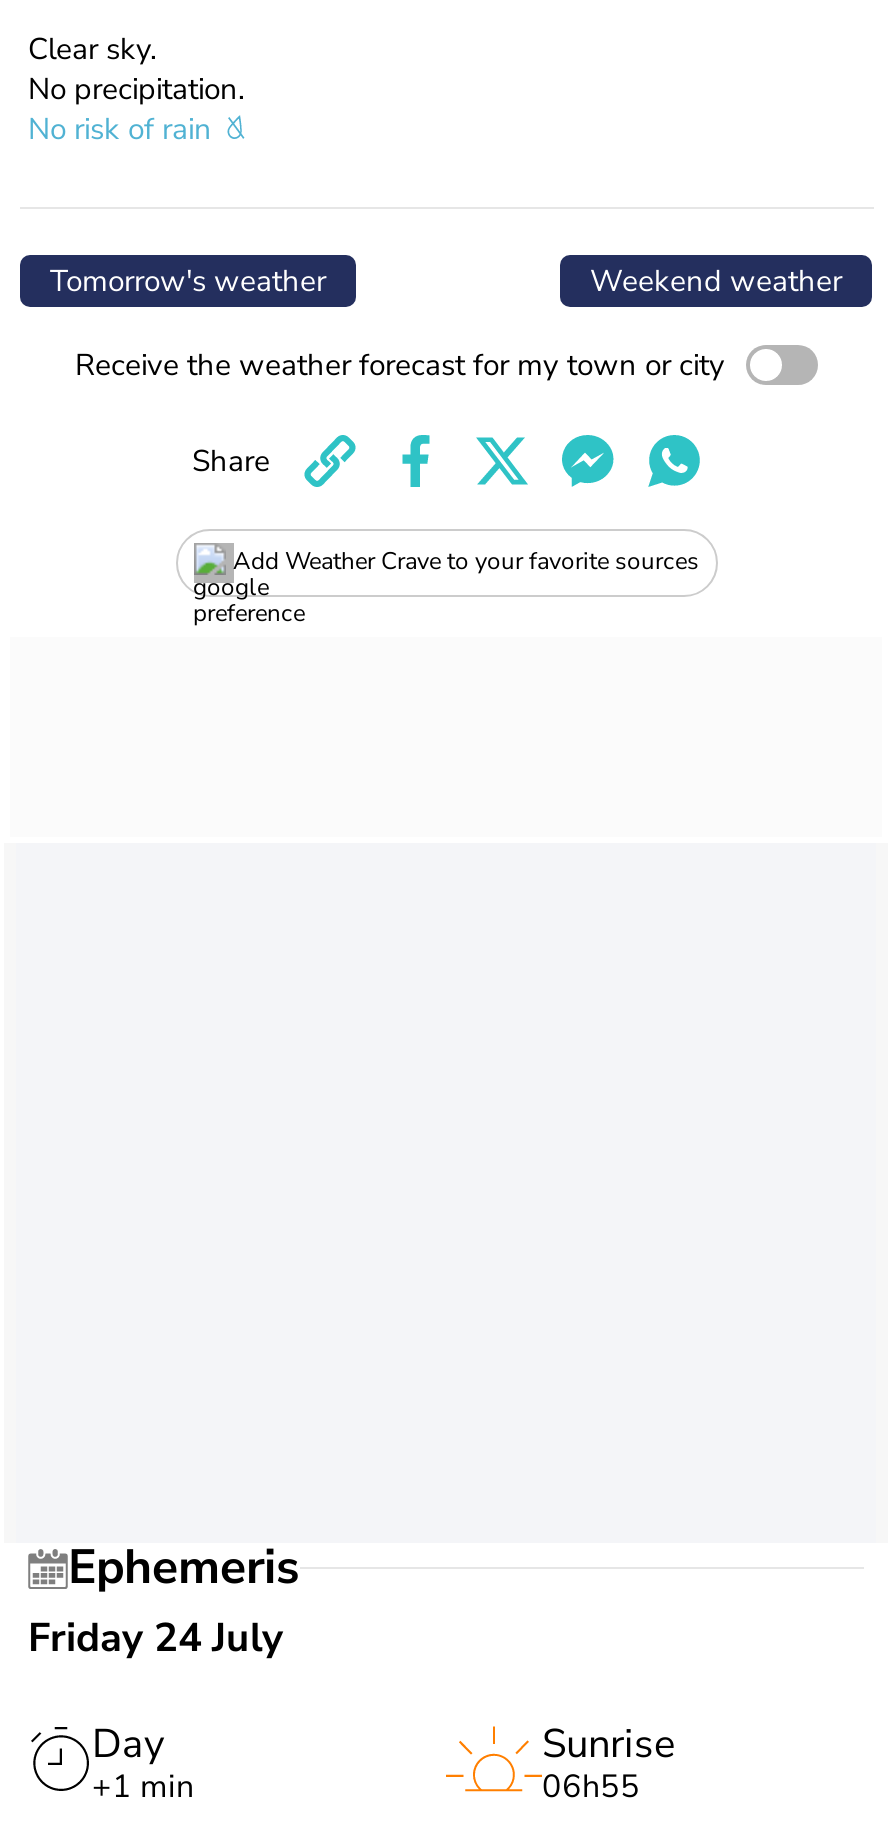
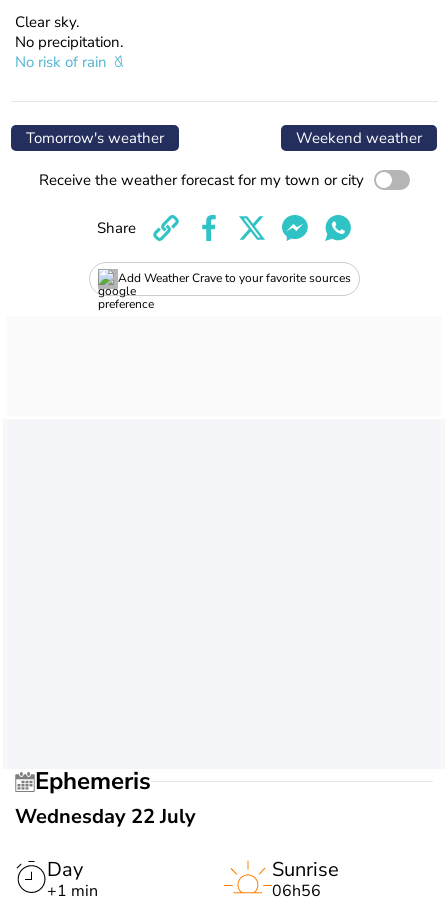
[28,1611,284,1665] Friday 24 July -> [15,803,196,830] Wednesday 22 July
[542,1765,640,1809] 06h55 -> [272,880,321,902] 06h56

